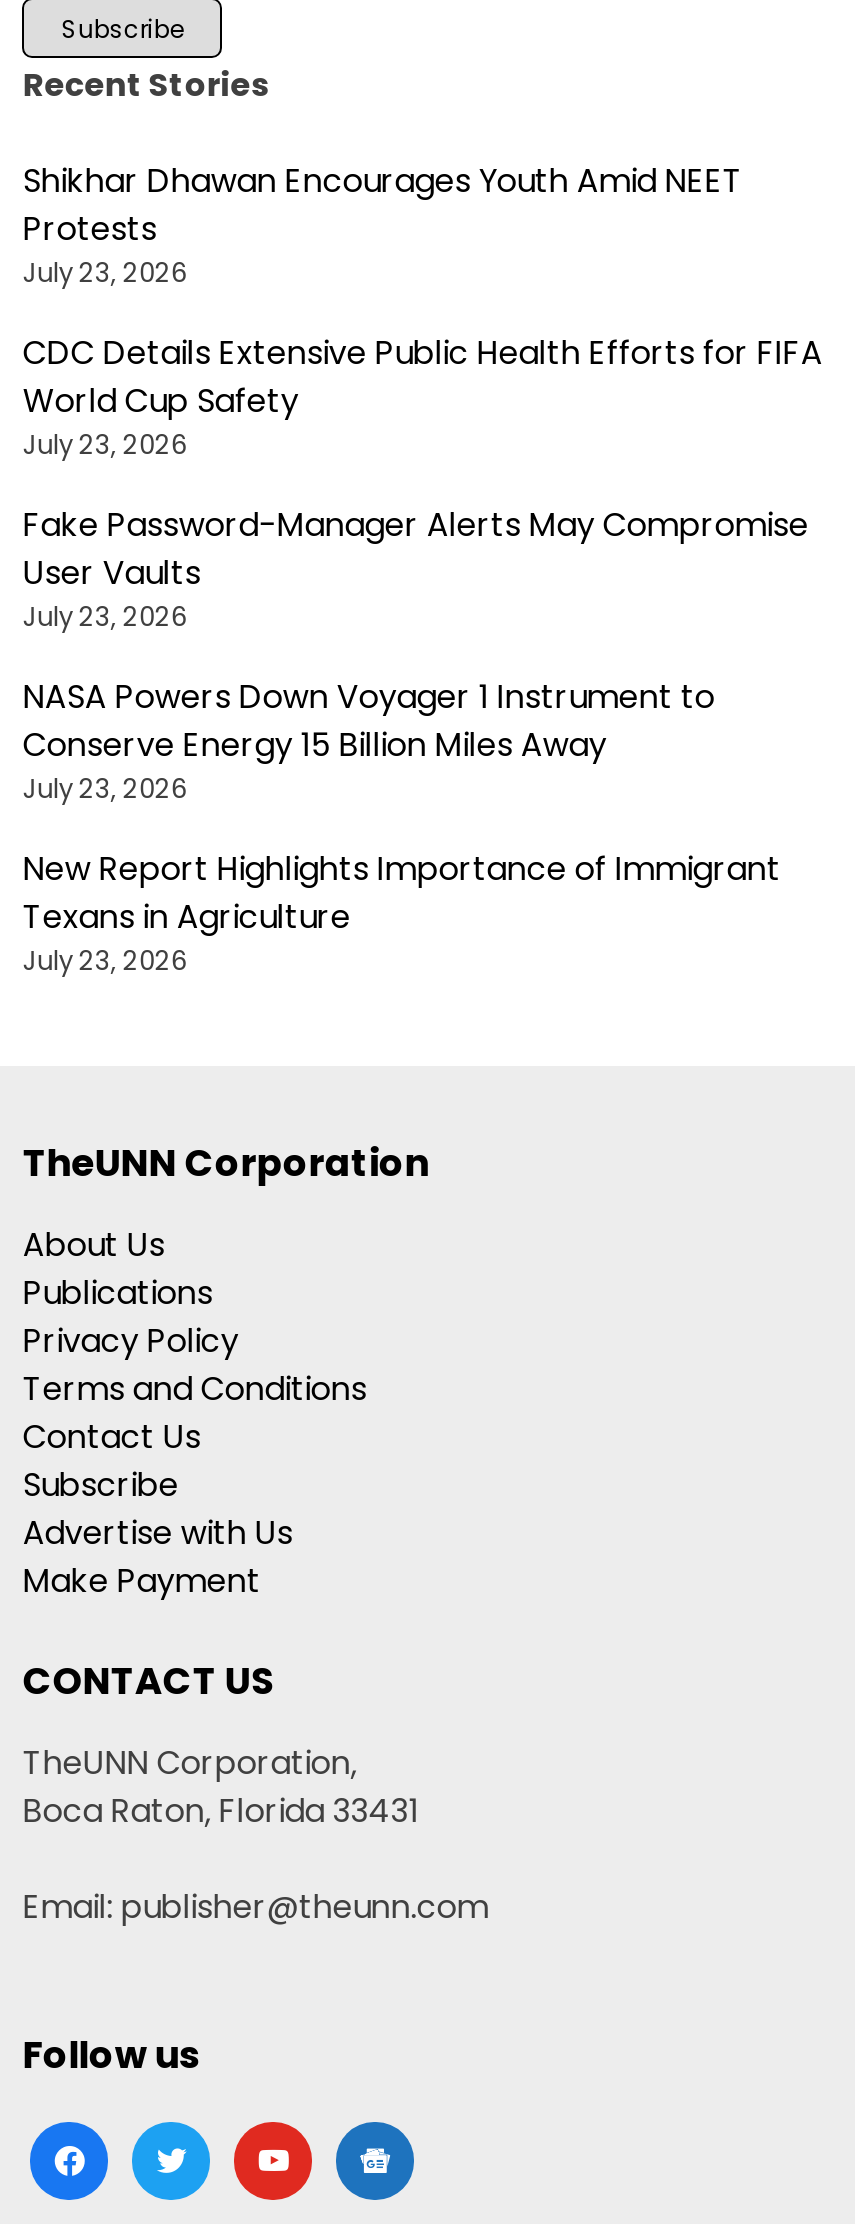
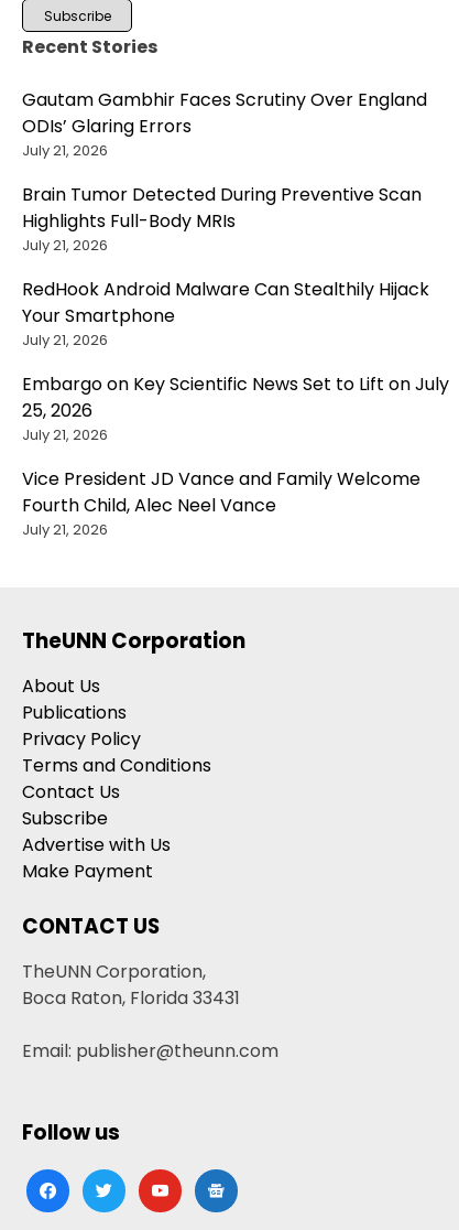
[23,157,743,291] Shikhar Dhawan Encourages Youth Amid NEET | Protests | July 23, 2026 -> [22,87,428,161] Gautam Gambhir Faces Scrutiny Over England | ODIs’ Glaring Errors | July 21, 2026
[23,329,823,463] CDC Details Extensive Public Health Efforts for FIFA | World Cup Safety | July 23, 2026 -> [22,182,422,255] Brain Tumor Detected During Preventive Scan | Highlights Full-Body MRIs | July 21, 2026
[23,501,809,635] Fake Password-Manager Alerts May Compromise | User Vaults | July 23, 2026 -> [22,276,430,350] RedHook Android Malware Can Stealthily Hijack | Your Smartphone | July 21, 2026
[23,673,715,807] NASA Powers Down Voyager 1 Instrument to | Conserve Energy 15 Billion Miles Away | July 23, 2026 -> [22,371,450,445] Embargo on Key Scientific News Set to Lift on July | 25, 2026 | July 21, 2026
[23,845,781,979] New Report Highlights Importance of Immigrant | Texans in Agriculture | July 23, 2026 -> [22,466,421,540] Vice President JD Vance and Family Welcome | Fourth Child, Alec Neel Vance | July 21, 2026

